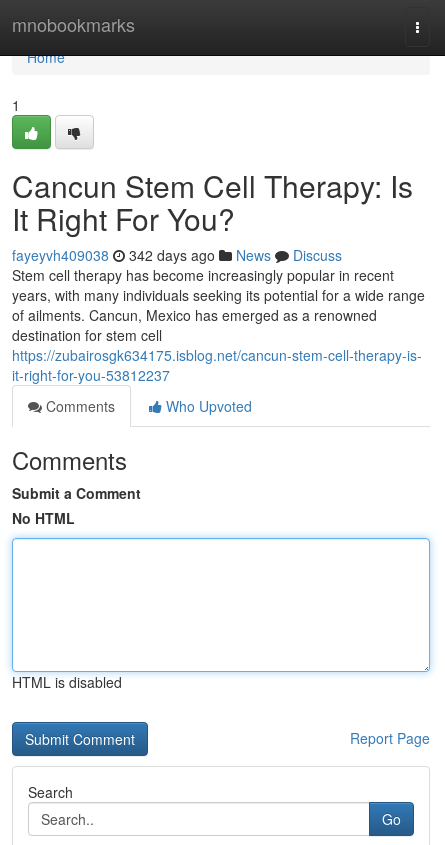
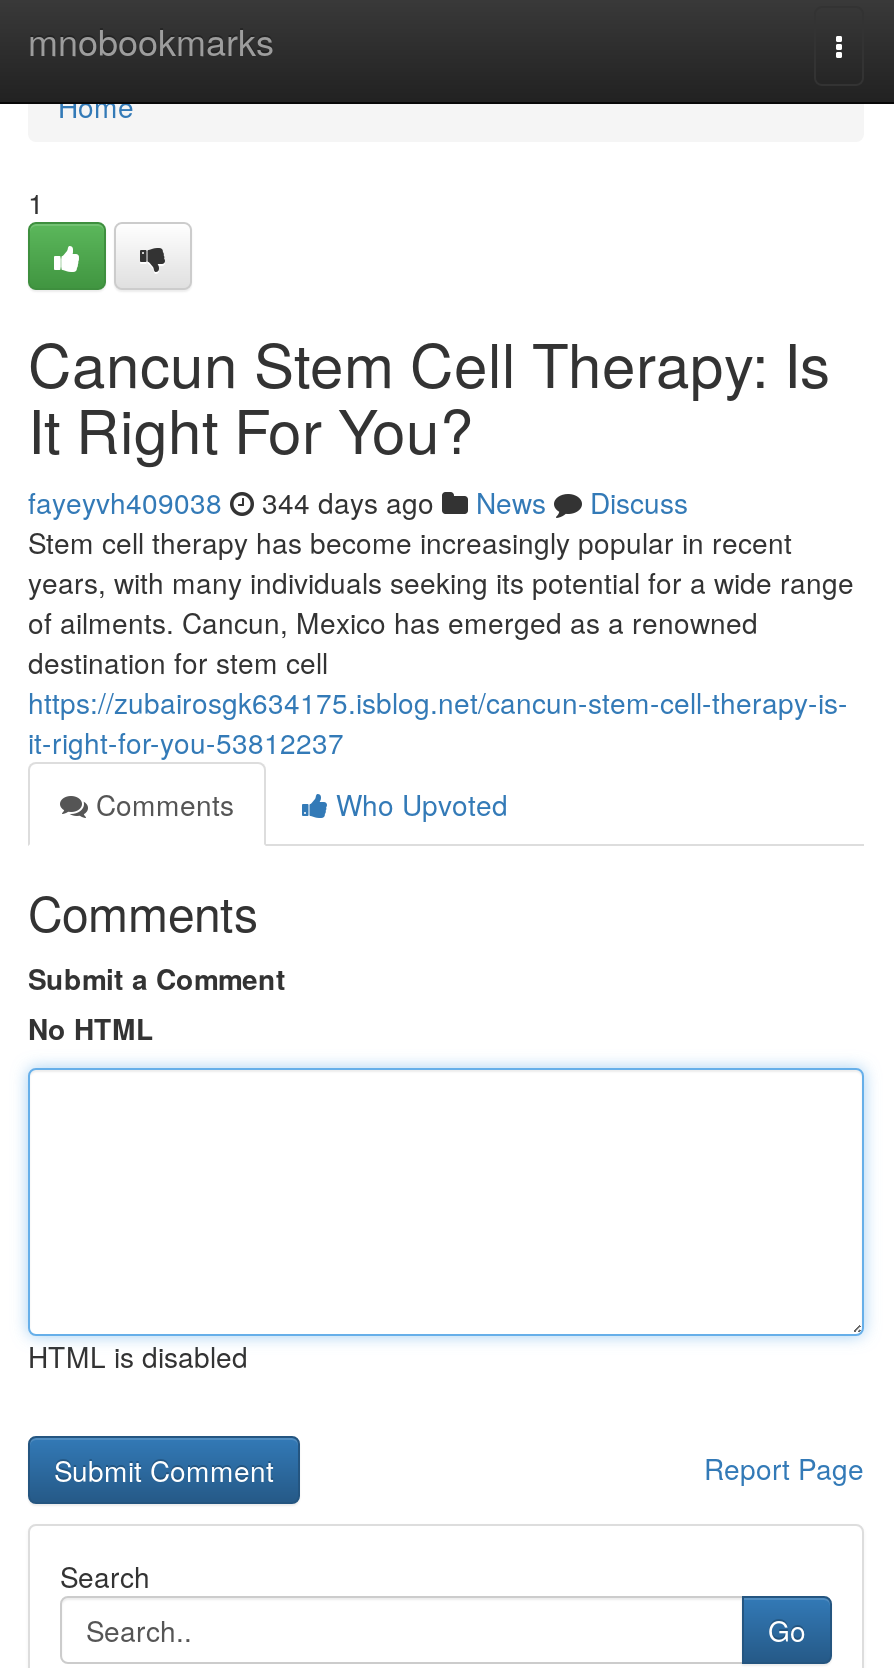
[12,245,342,265] fayeyvh409038 342 days ago News Discuss -> [28,482,688,522] fayeyvh409038 344 days ago News Discuss

